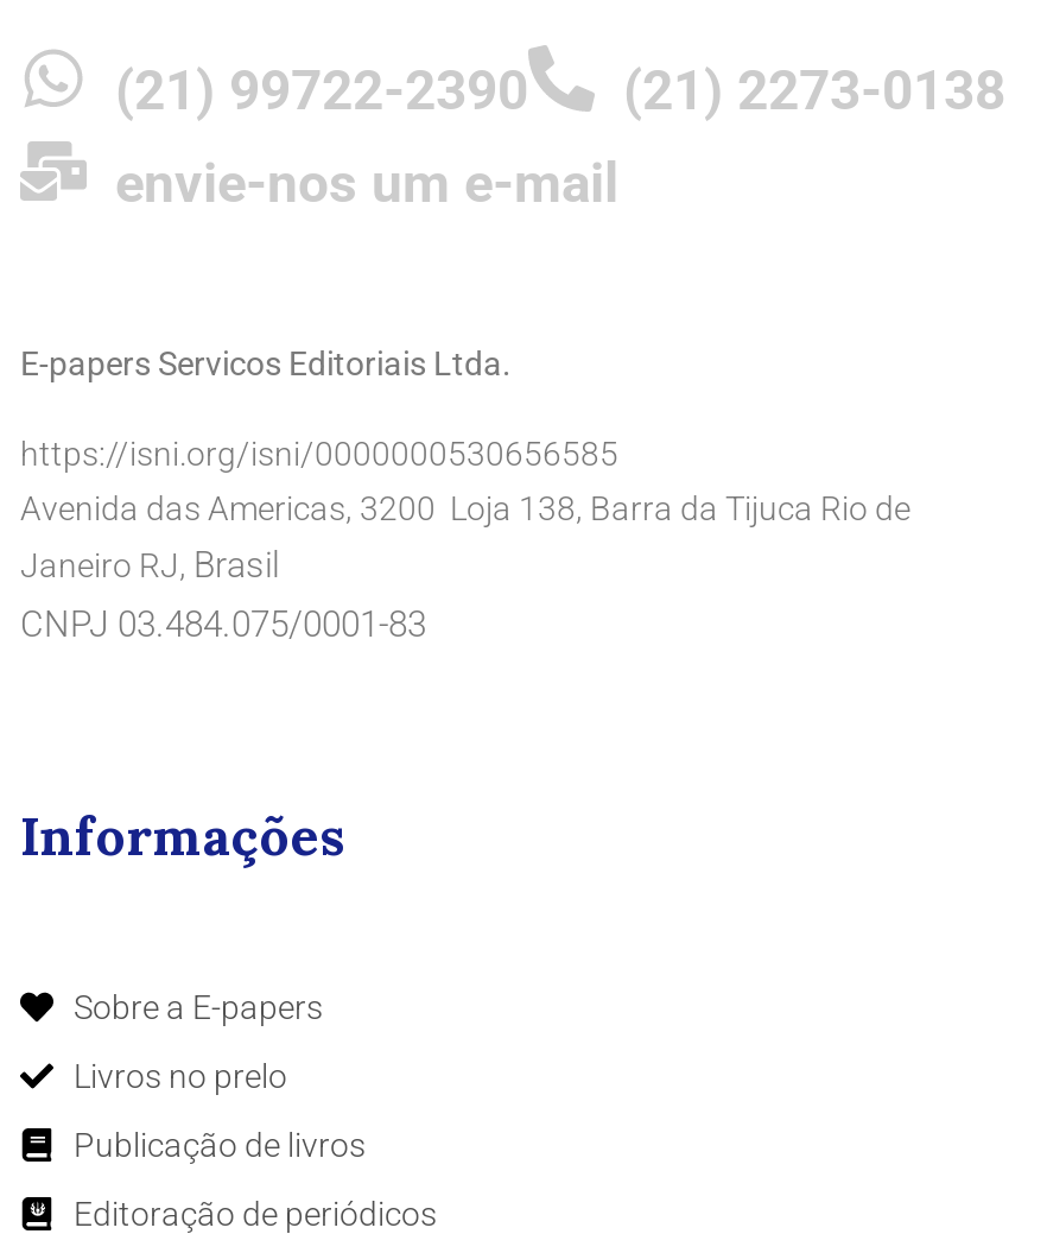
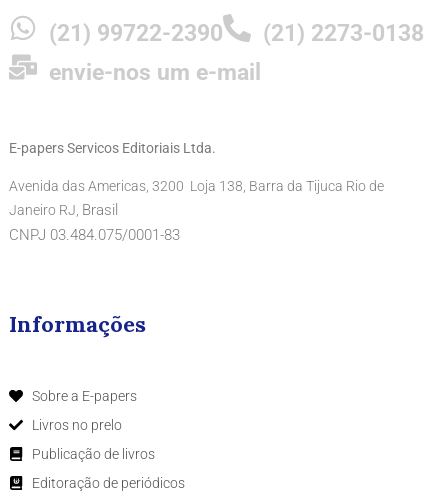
[20,434,618,472] https://isni.org/isni/0000000530656585 -> none

